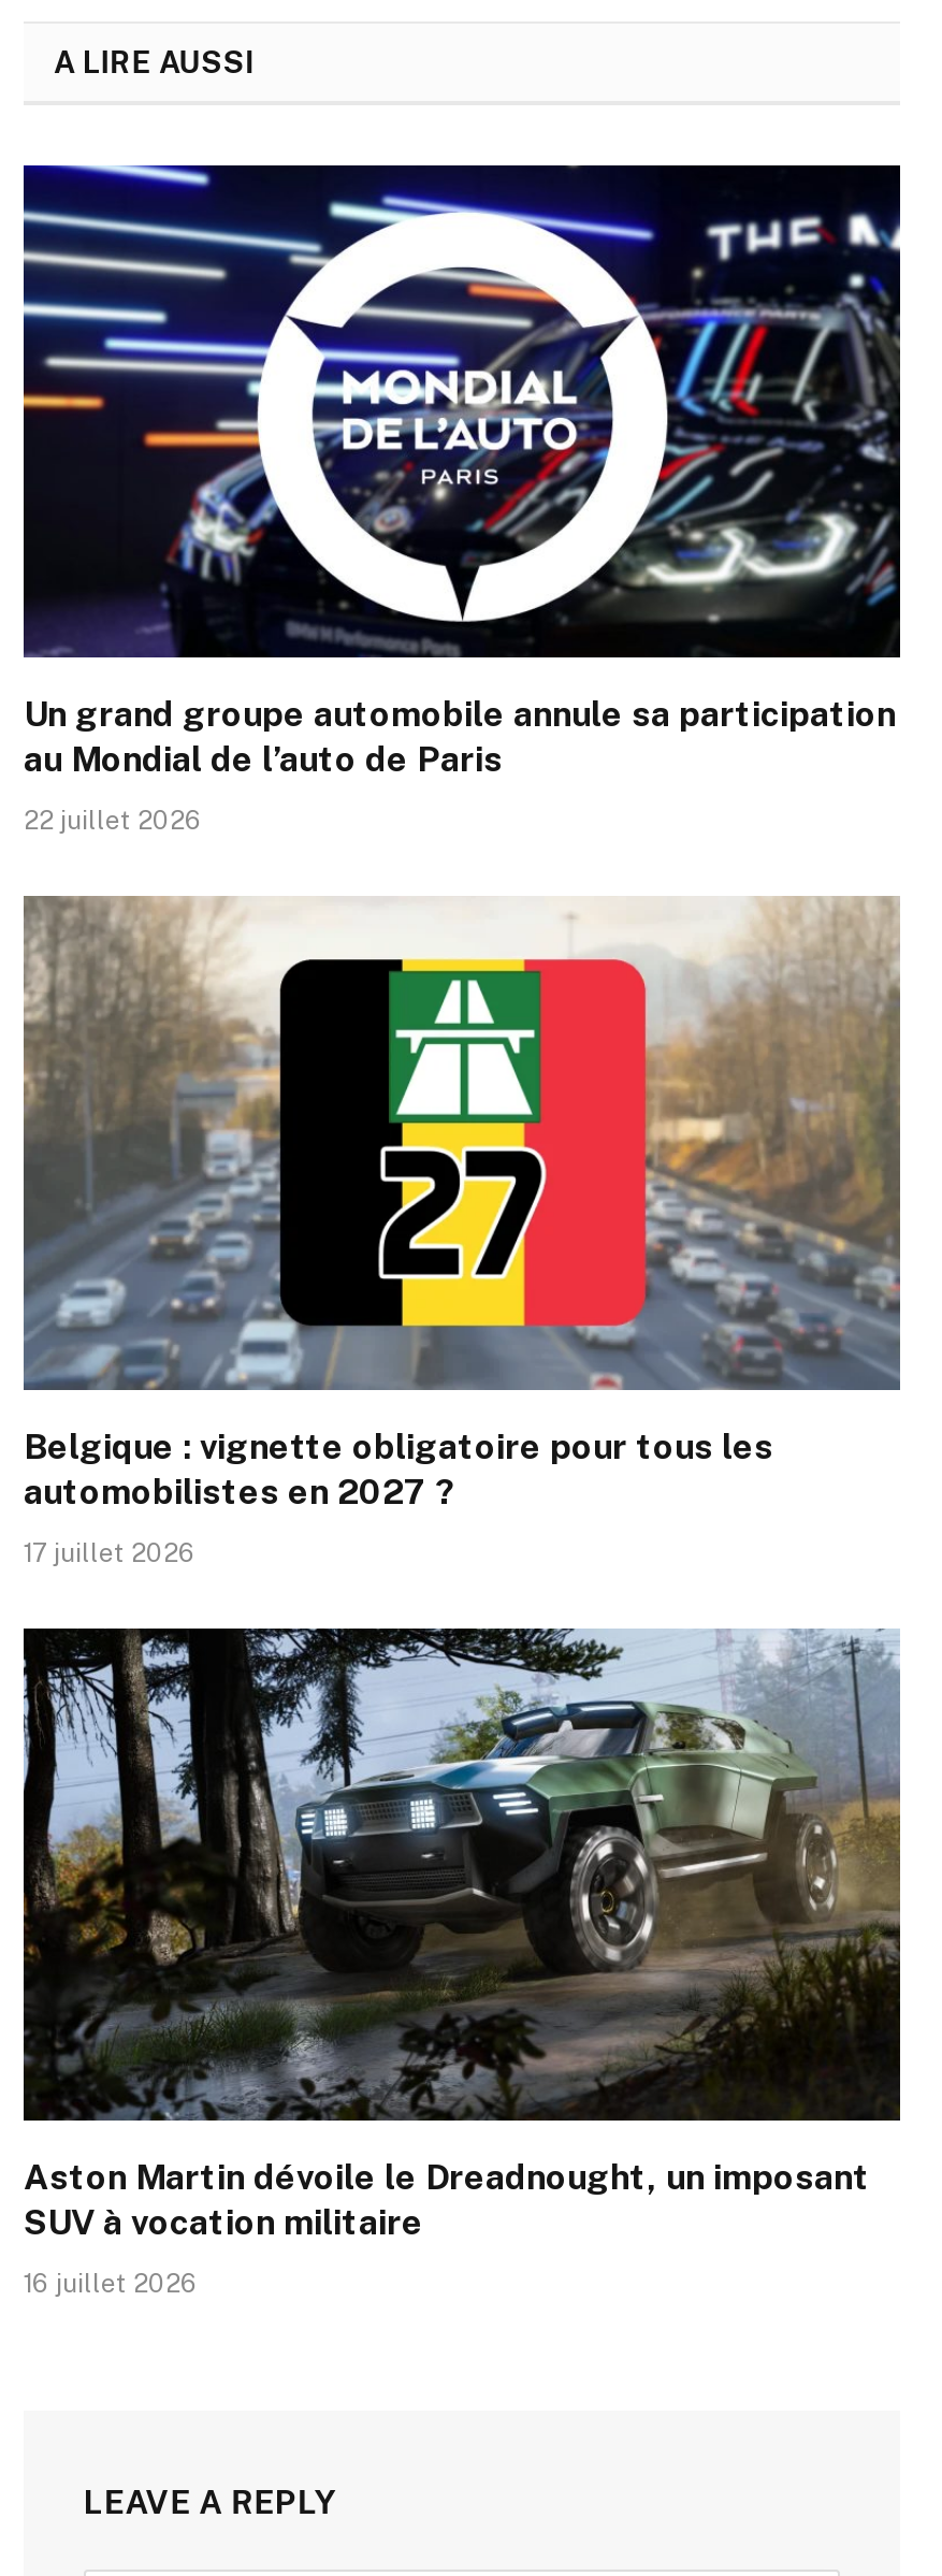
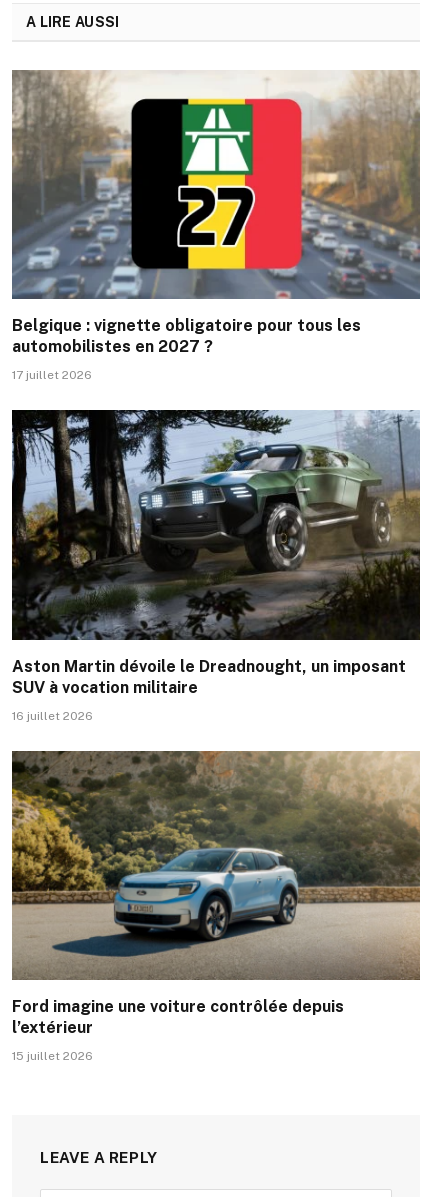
[21,163,902,836] [image] | Un grand groupe automobile annule sa participation | au Mondial de l’auto de Paris | 22 juillet 2026 -> none
moved [19,894,904,2299] -> [10,69,422,723]: [image] | Belgique : vignette obligatoire pour tous les | automobilistes en 2027 ? | 17 juillet 2026 | Aston Martin dévoile le Dreadnought, un imposant | SUV à vocation militaire | 16 juillet 2026
none -> [11,750,421,1063] [image] | Ford imagine une voiture contrôlée depuis | l’extérieur | 15 juillet 2026

